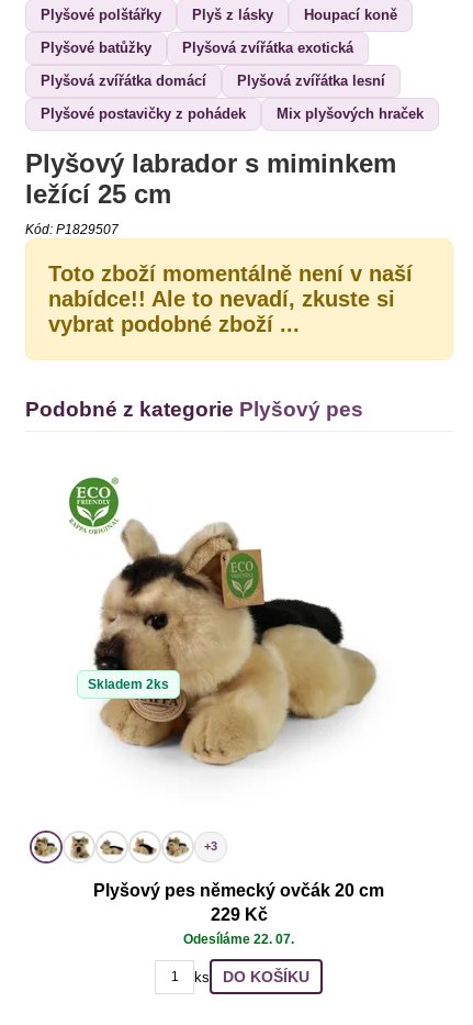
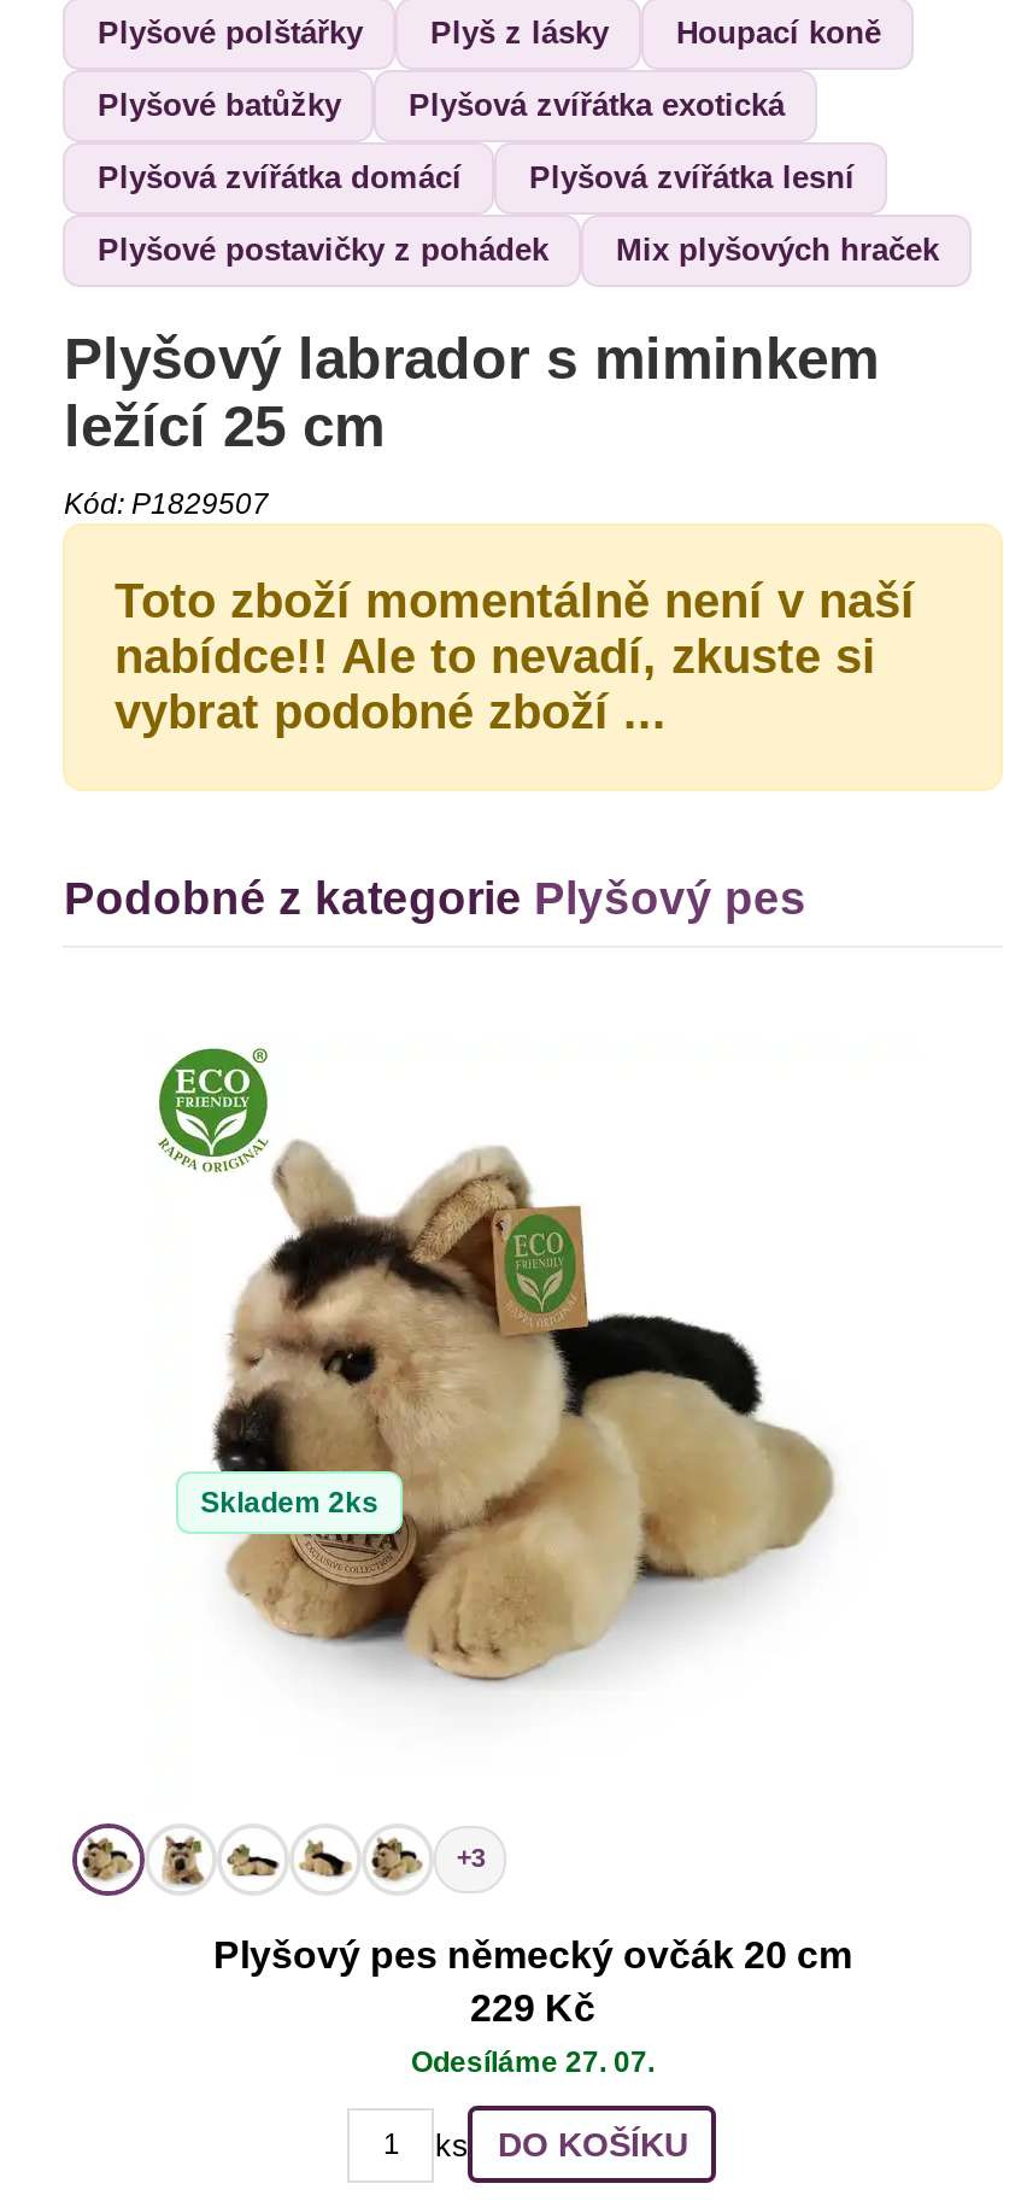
[184,932,295,948] Odesíláme 22. 07. -> [411,2047,655,2080] Odesíláme 27. 07.

